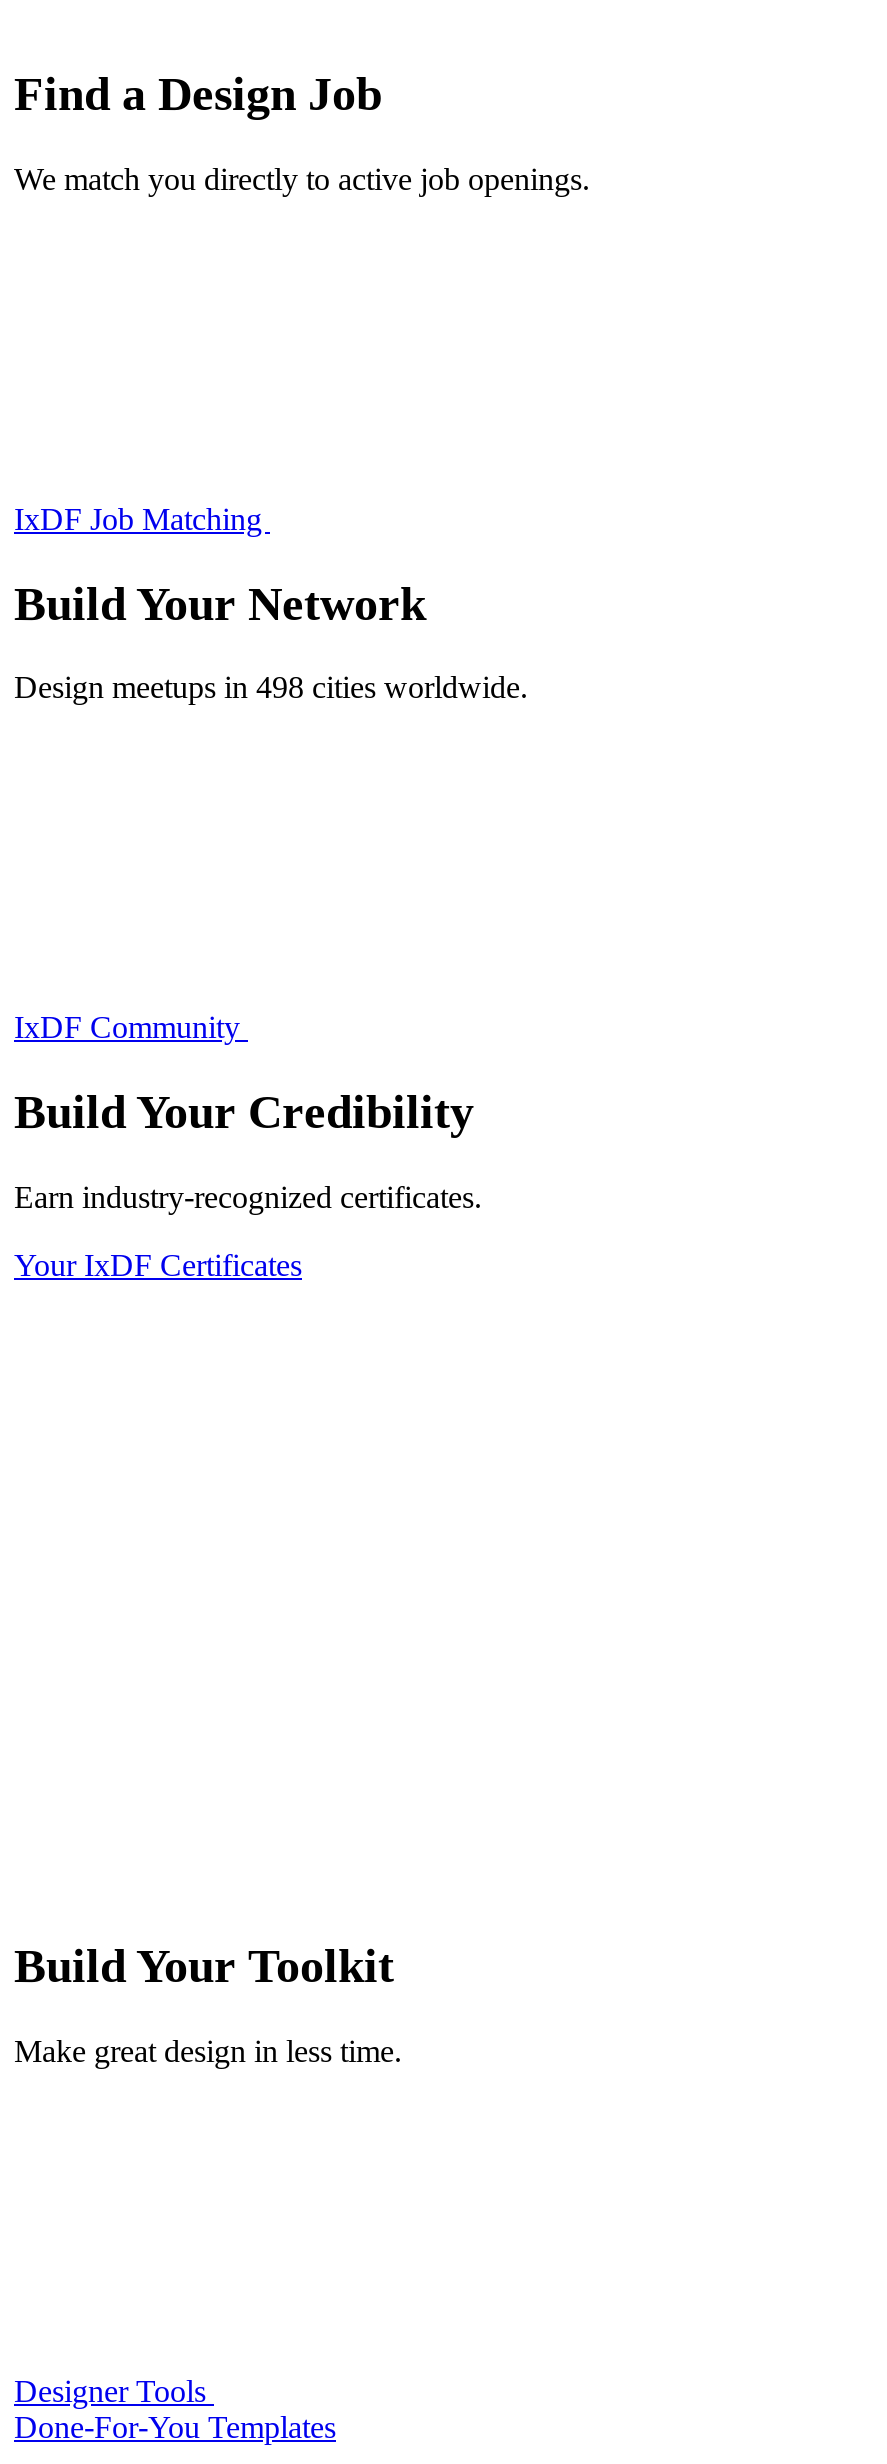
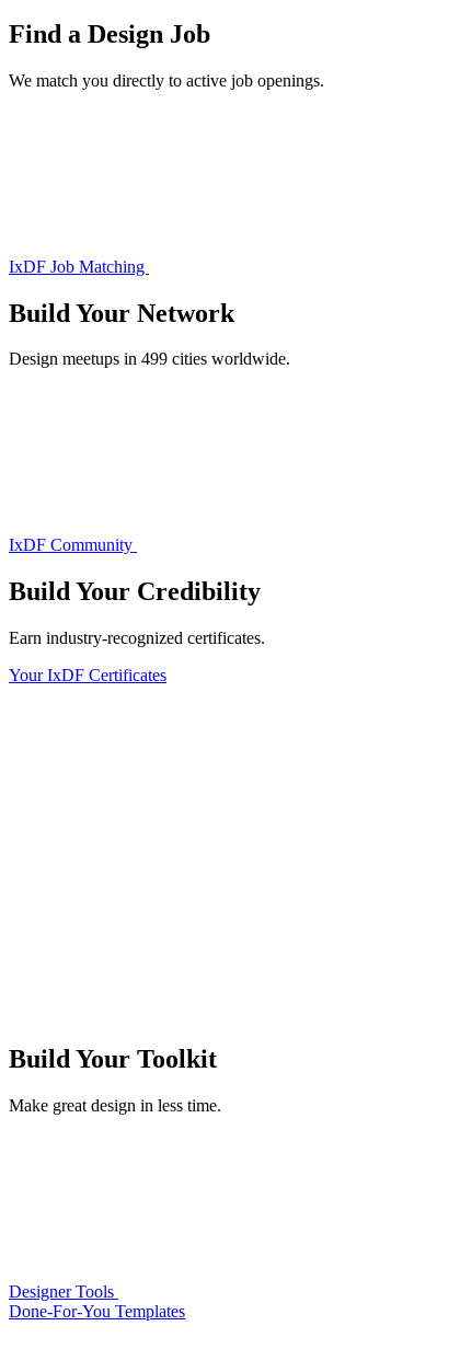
[14,671,528,705] Design meetups in 498 cities worldwide. -> [9,350,290,368] Design meetups in 499 cities worldwide.

